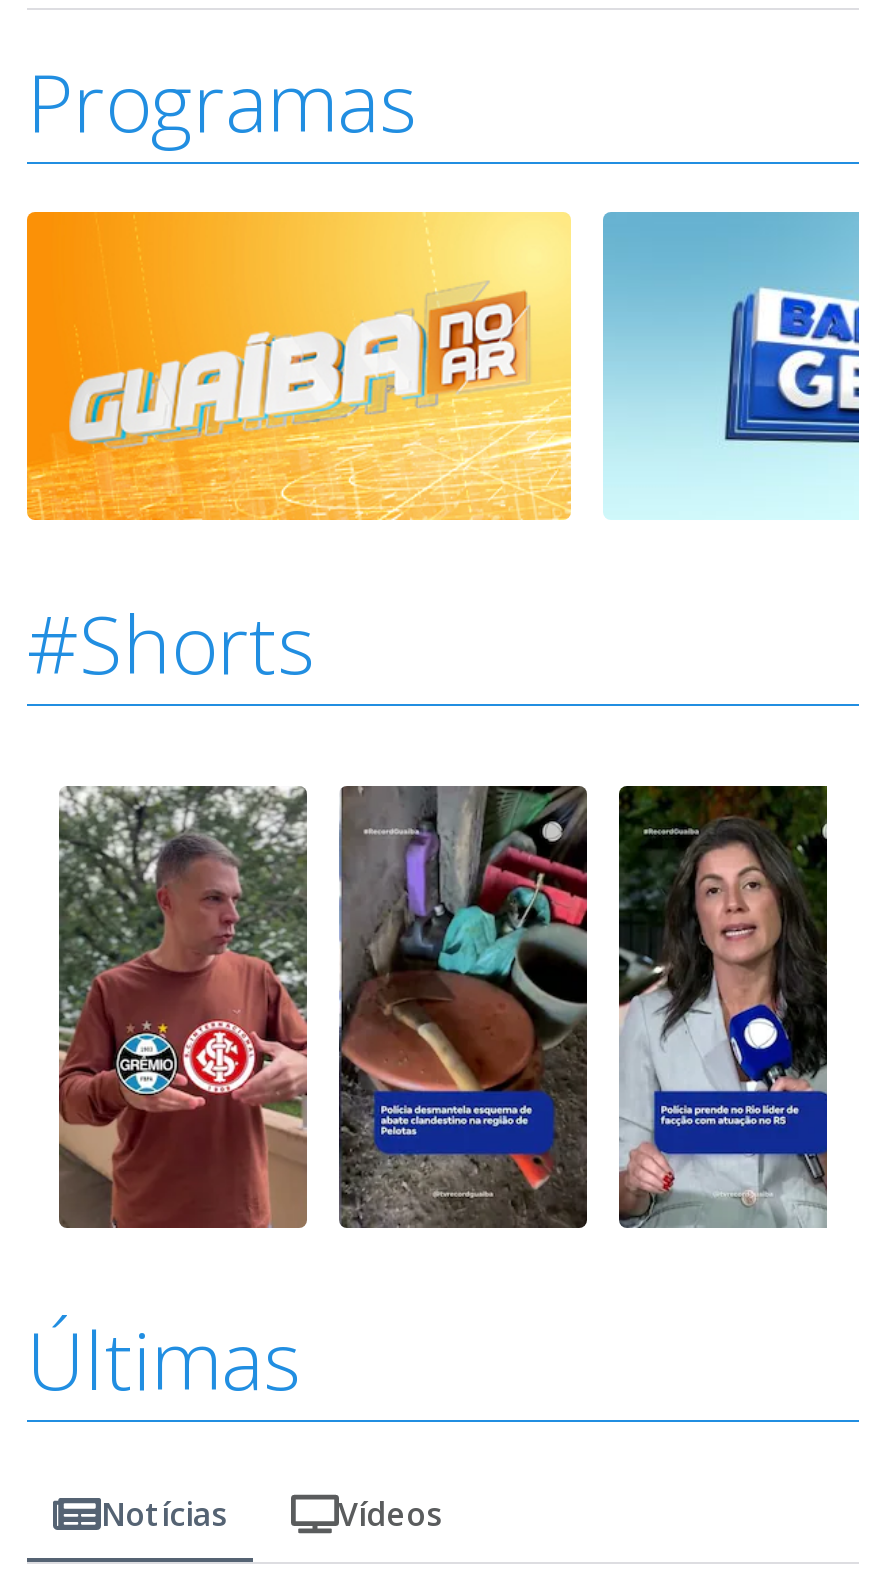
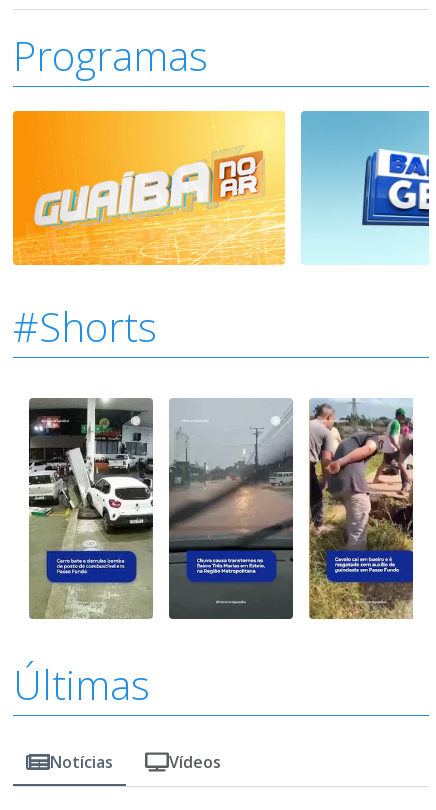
[57,784,309,1230] [image] -> [28,397,154,619] [image]
[339,784,589,1228] [image] -> [168,398,294,618] [image]
[617,784,829,1228] [image] -> [308,398,414,620] [image]

